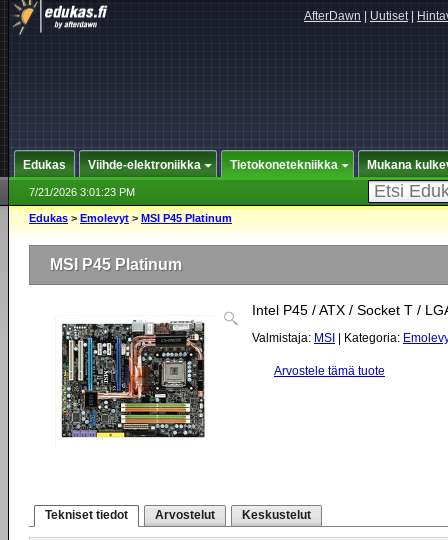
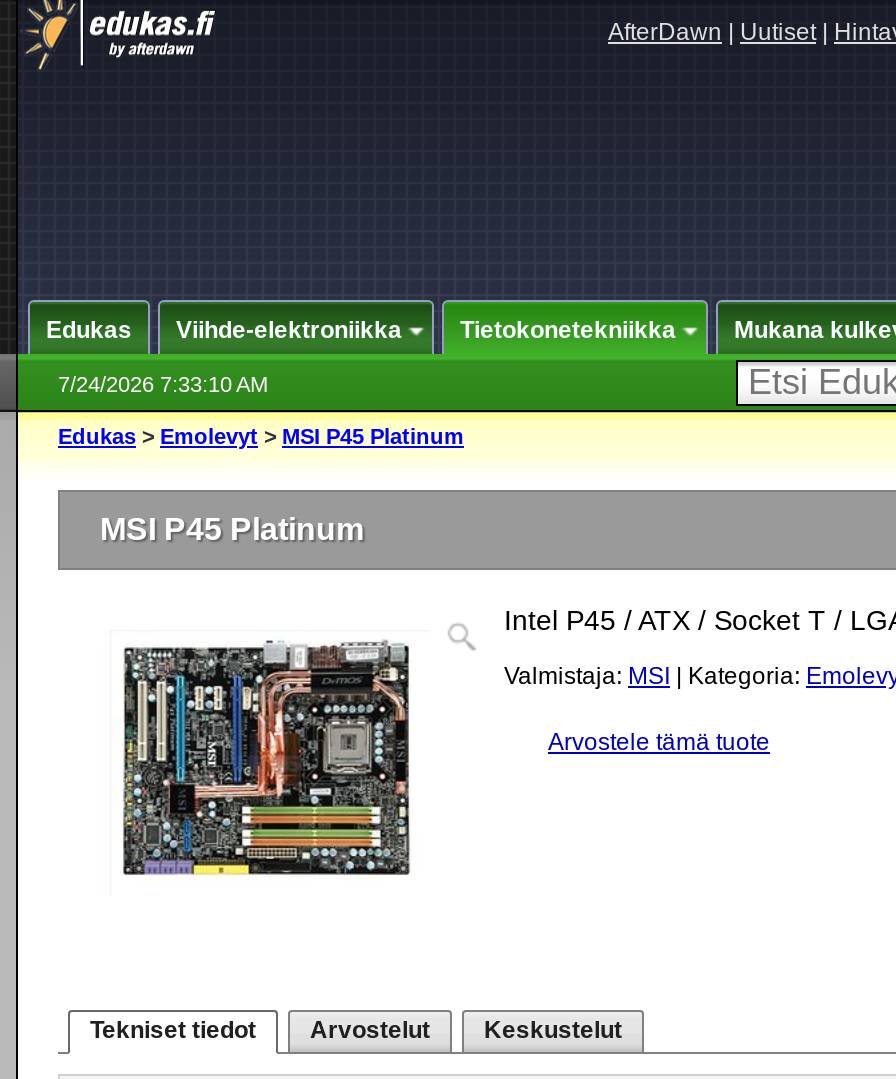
[29,186,135,198] 7/21/2026 3:01:23 PM -> [58,372,268,396] 7/24/2026 7:33:10 AM

